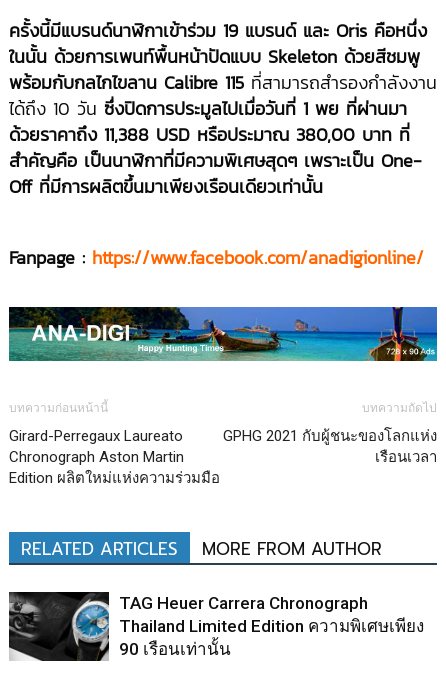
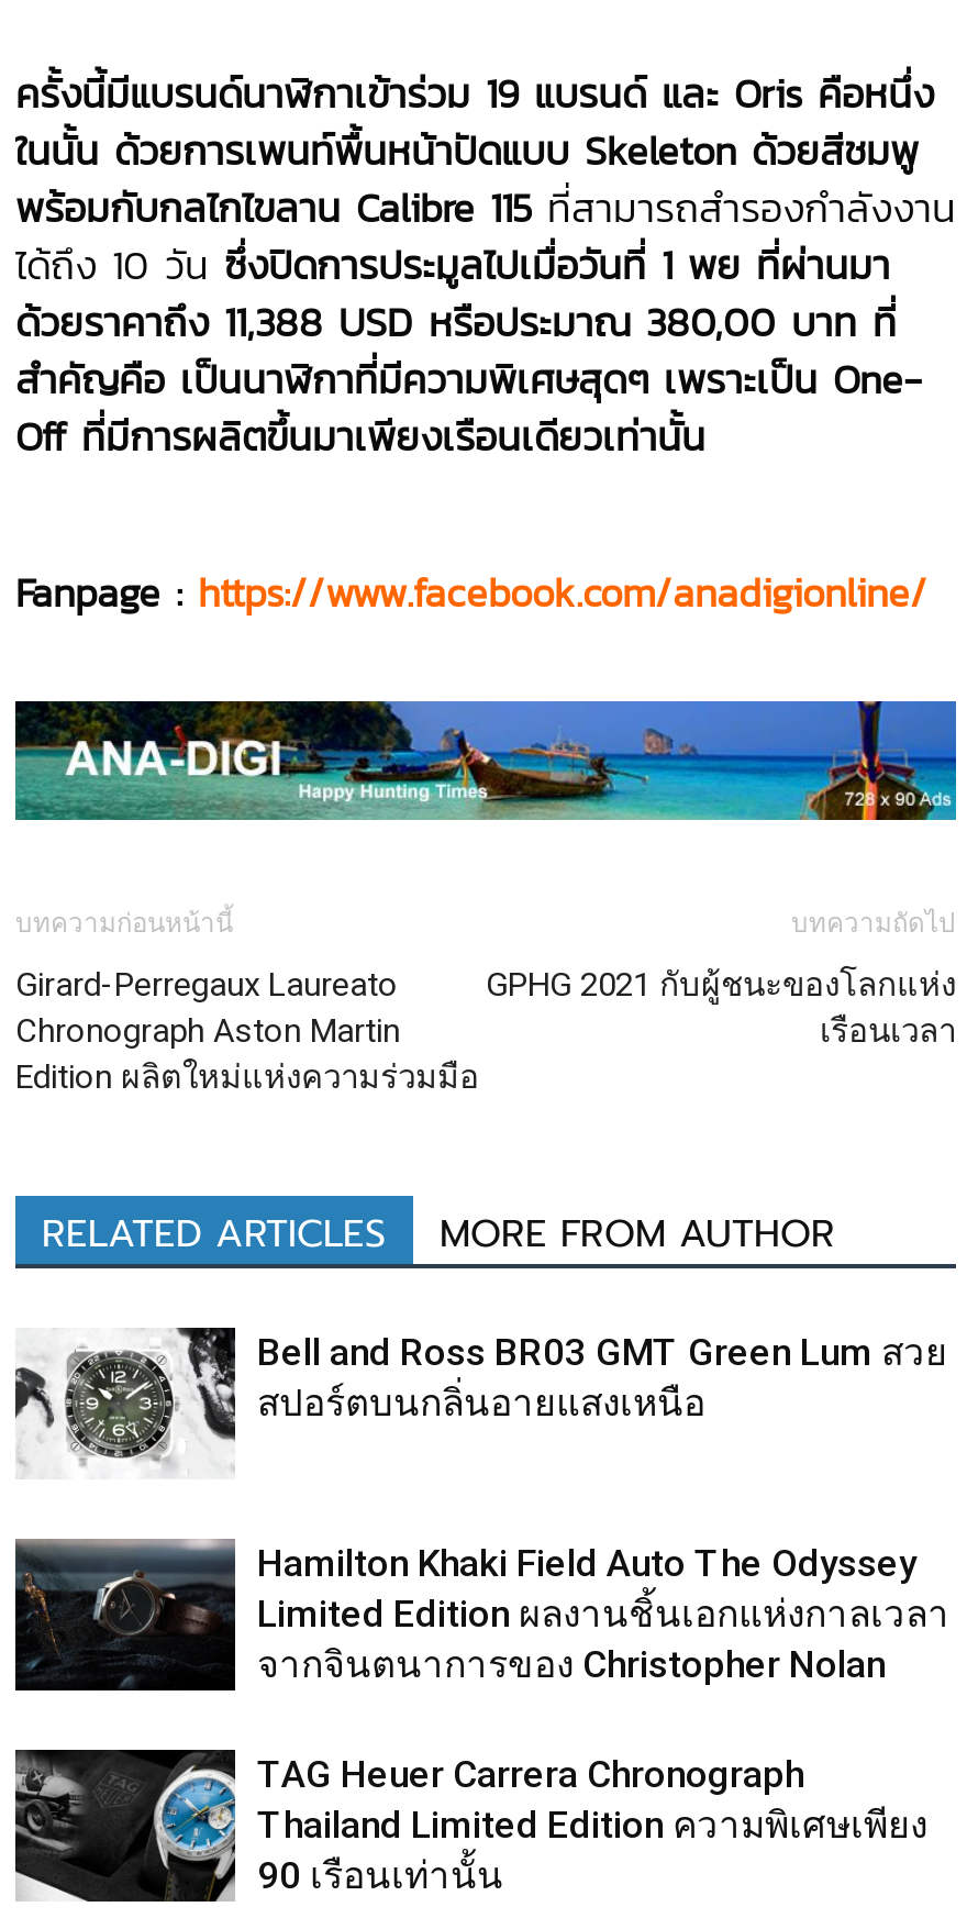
none -> [13,1537,949,1690] [image] | Hamilton Khaki Field Auto The Odyssey | Limited Edition ผลงานชิ้นเอกแห่งกาลเวลา | จากจินตนาการของ Christopher Nolan
none -> [18,1328,947,1468] [image] | Bell and Ross BR03 GMT Green Lum สวย | สปอร์ตบนกลิ่นอายแสงเหนือ

